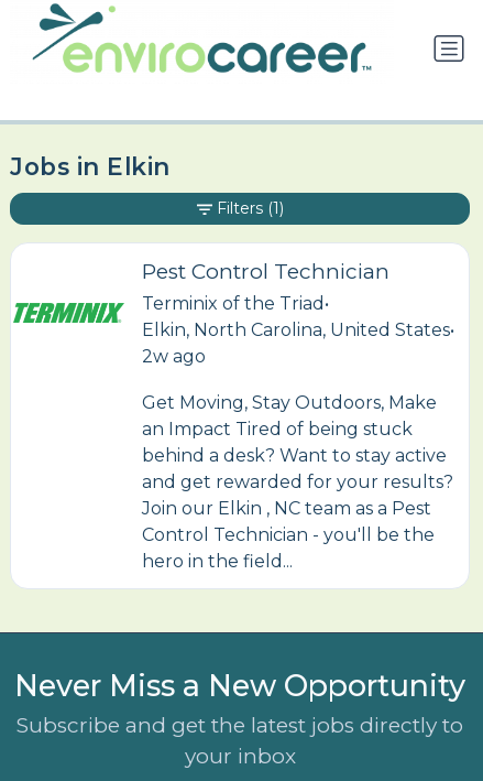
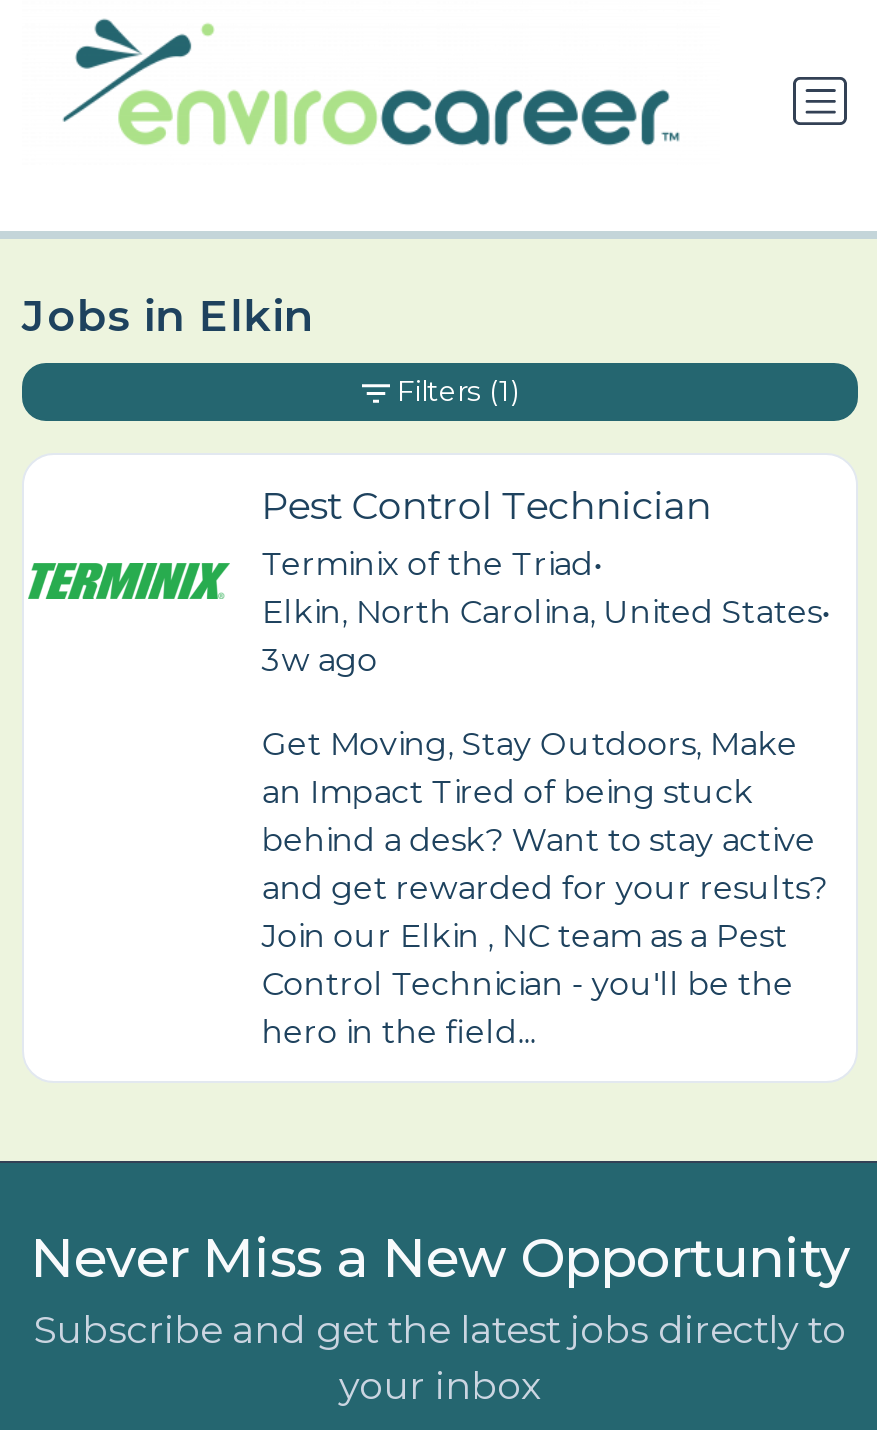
[142,346,206,367] 2w ago -> [262,642,378,680] 3w ago

